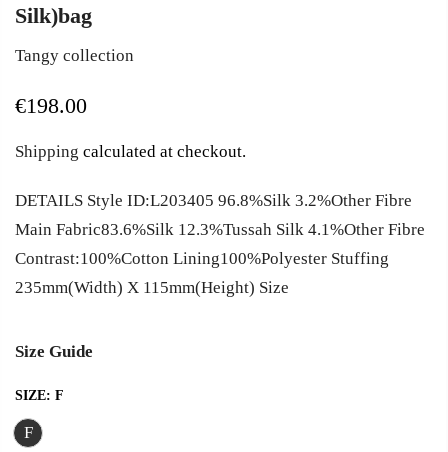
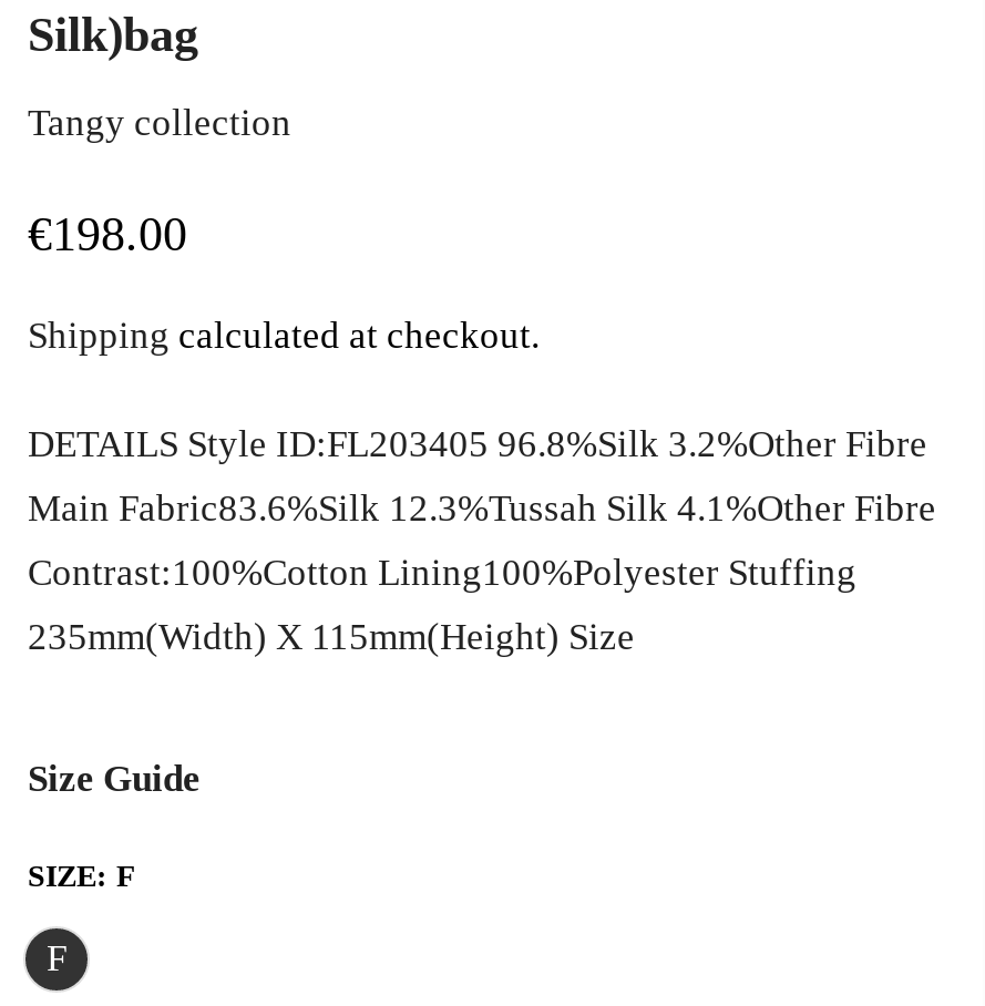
[15,191,412,210] DETAILS Style ID:L203405 96.8%Silk 3.2%Other Fibre -> [28,424,927,466] DETAILS Style ID:FL203405 96.8%Silk 3.2%Other Fibre

